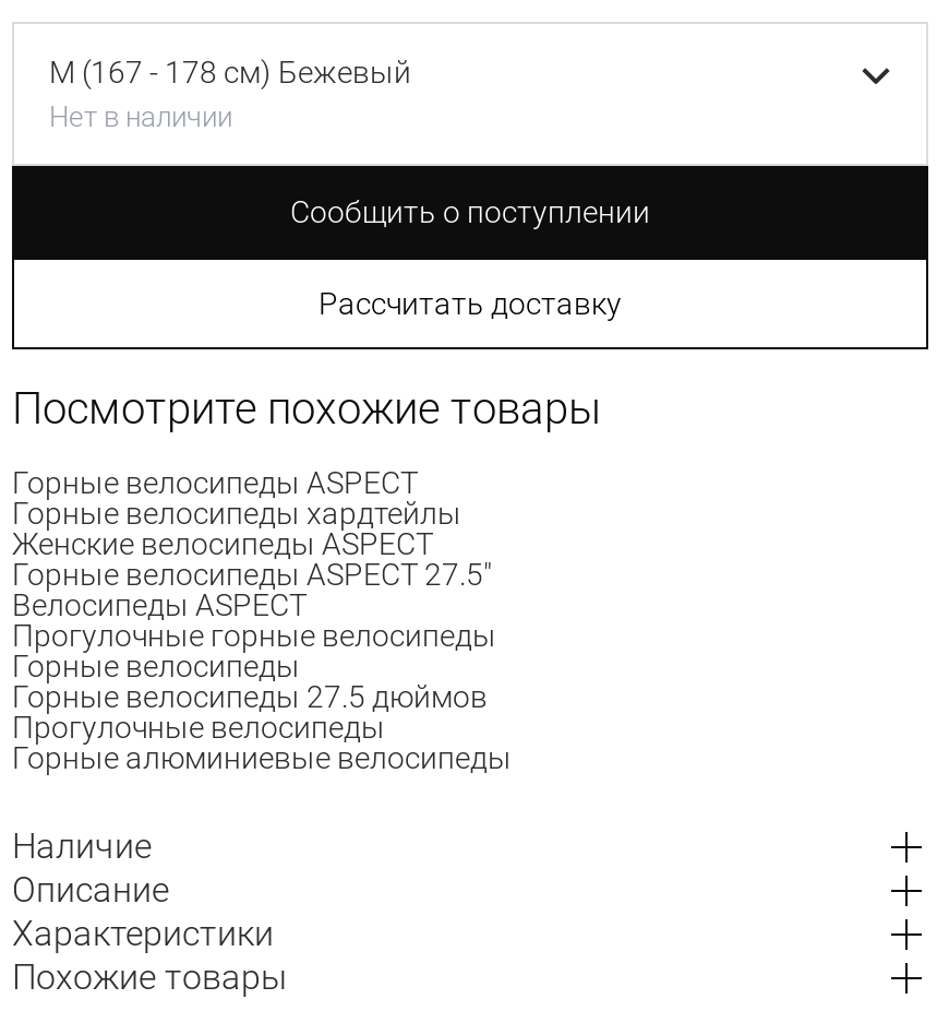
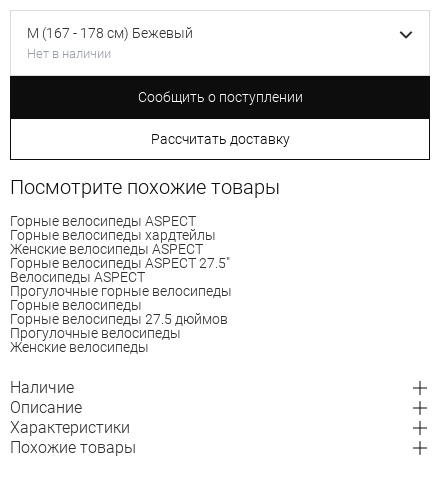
[12,740,512,775] Горные алюминиевые велосипеды -> [10,339,149,355] Женские велосипеды

